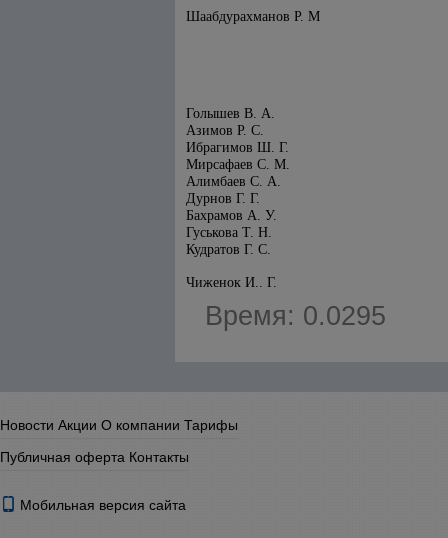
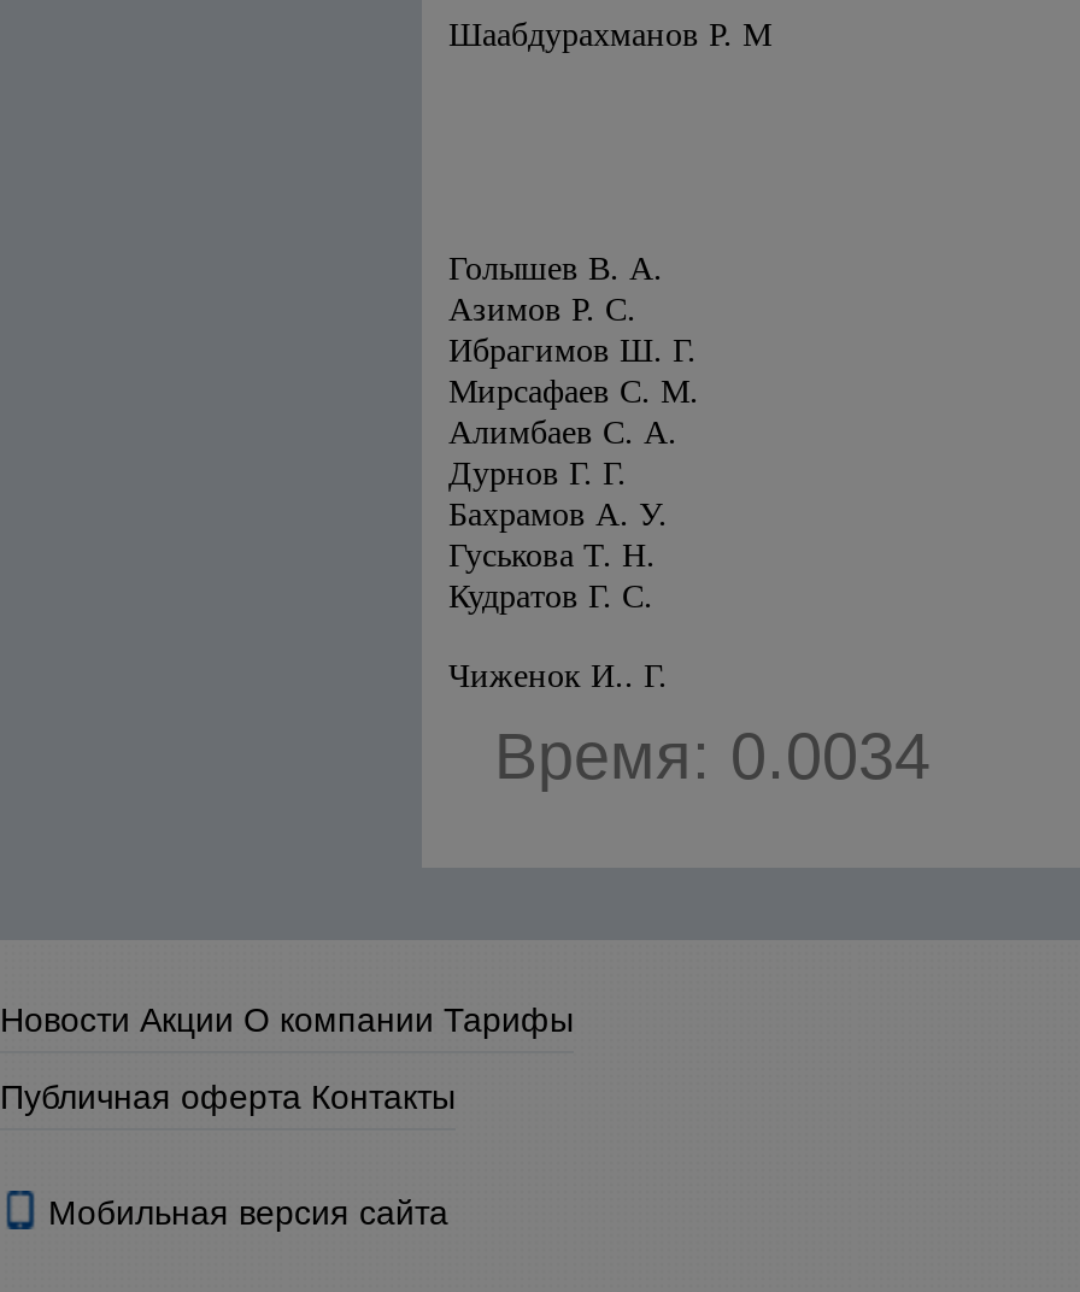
[205,301,386,331] Время: 0.0295 -> [494,721,931,793] Время: 0.0034

